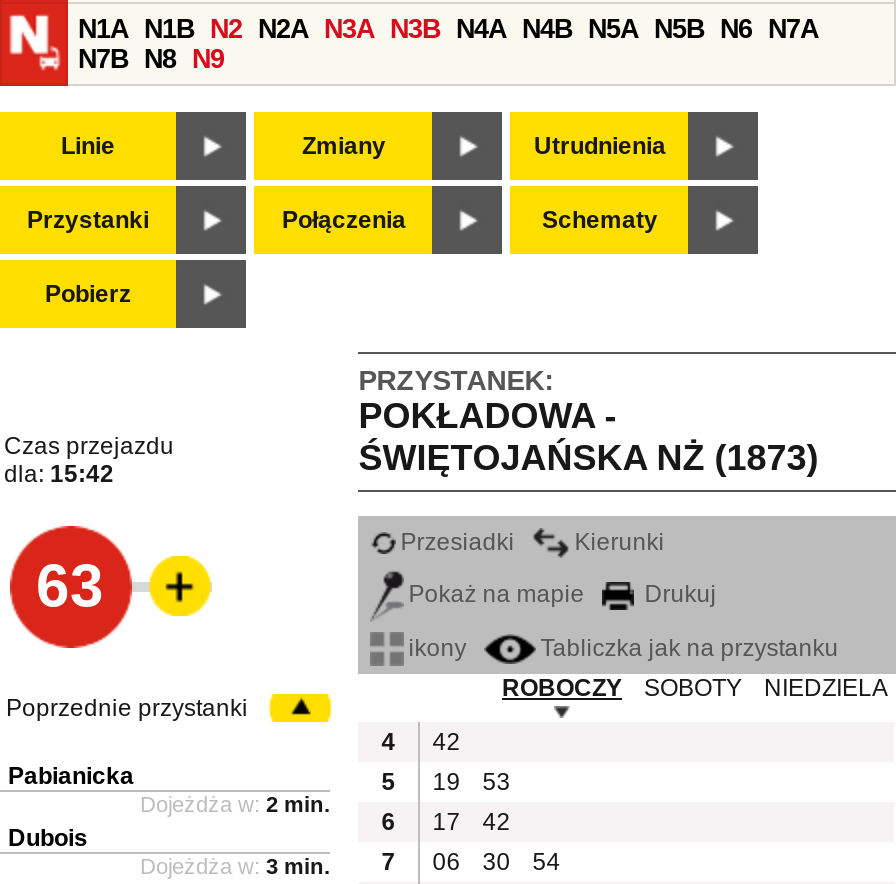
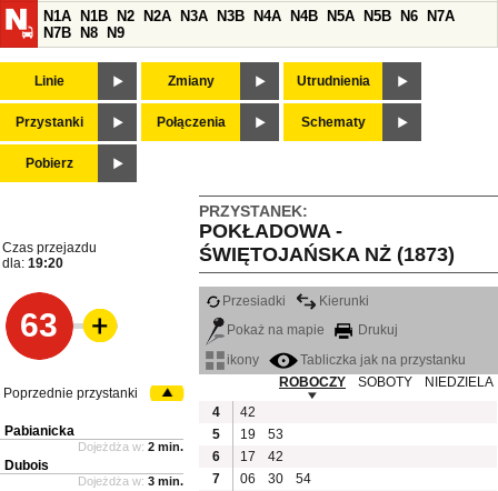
[4,460,114,488] dla: 15:42 -> [2,256,63,271] dla: 19:20

